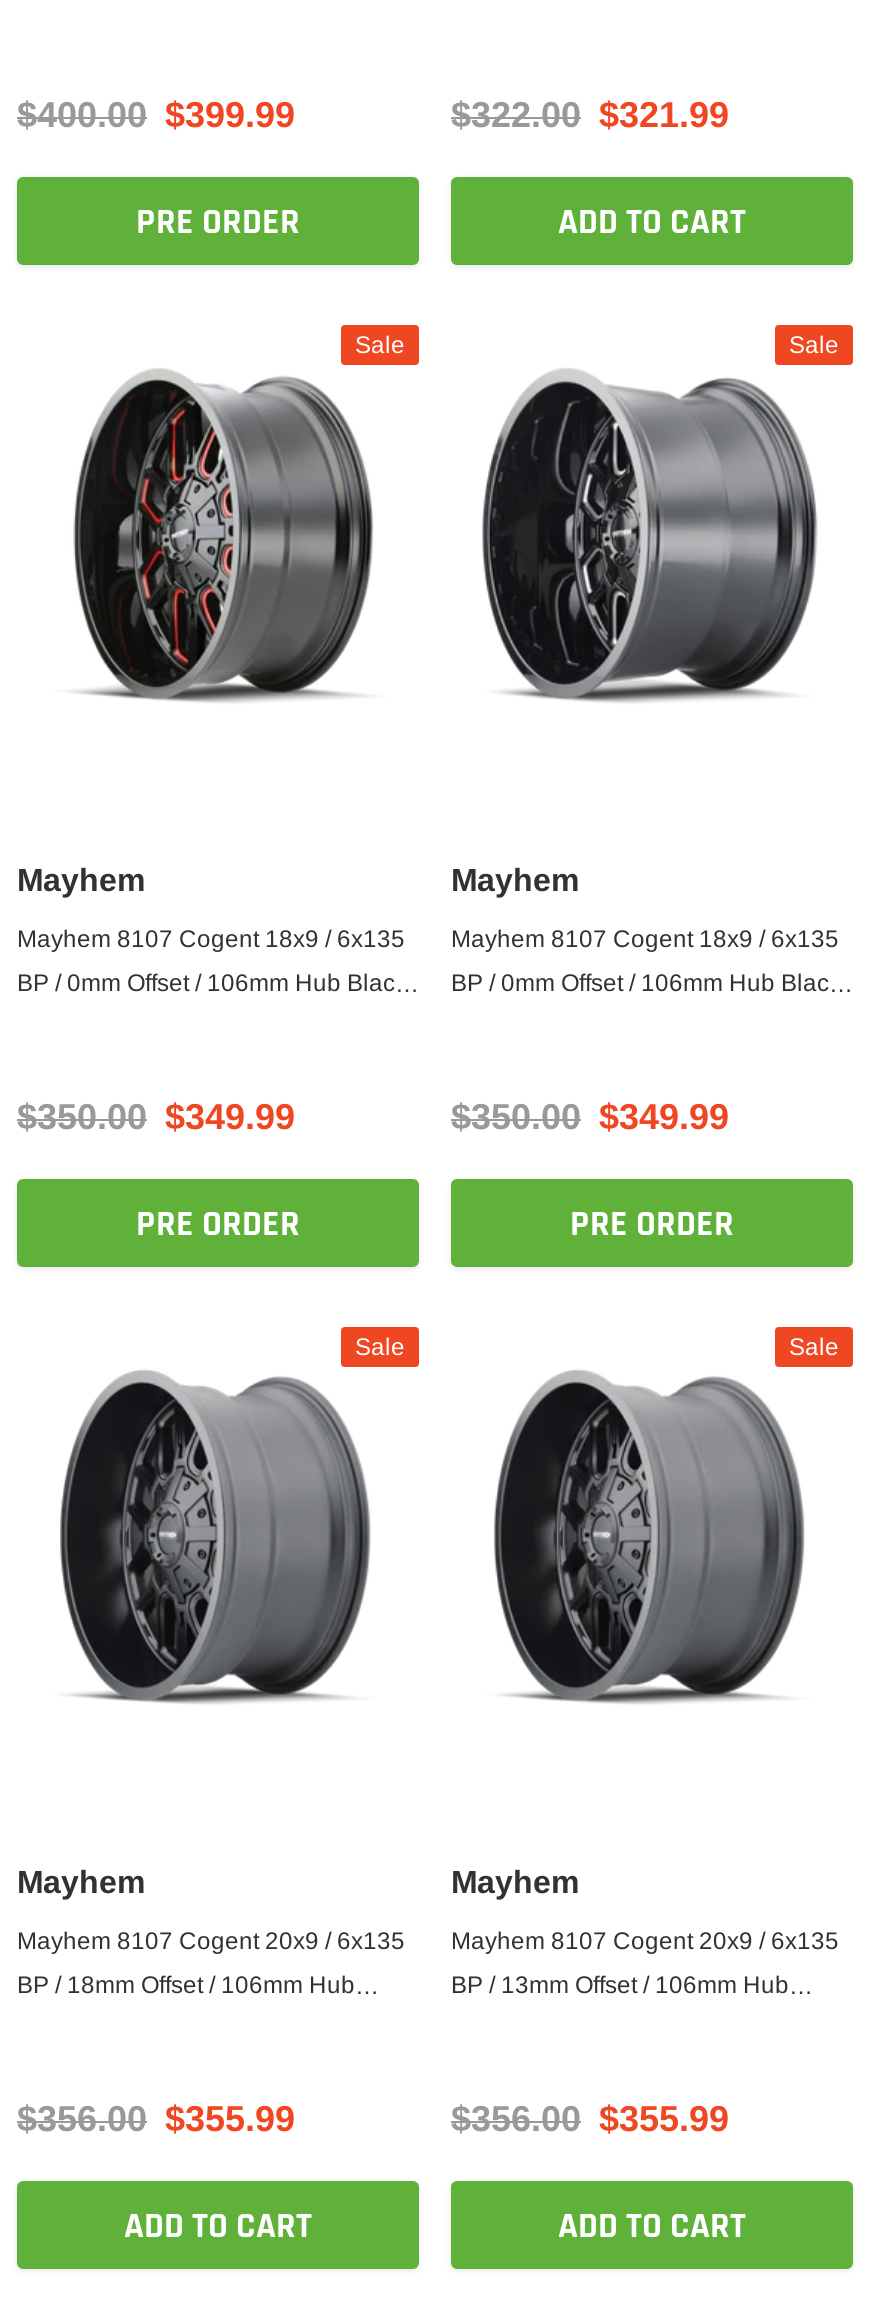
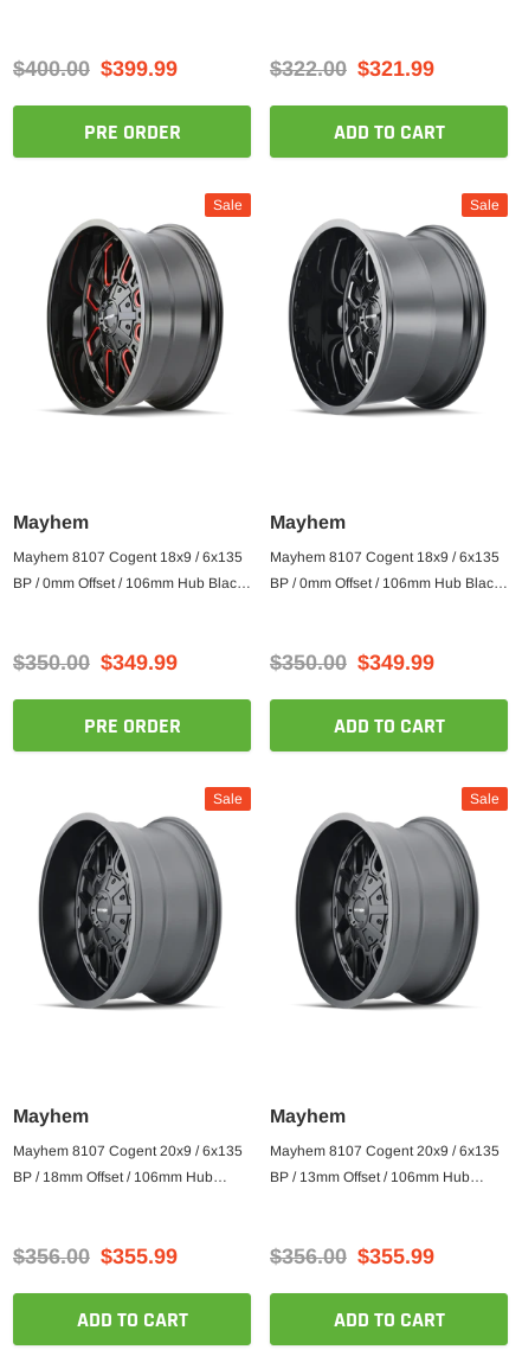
[570,1202,734,1248] PRE ORDER -> [333,713,444,740] ADD TO CART

